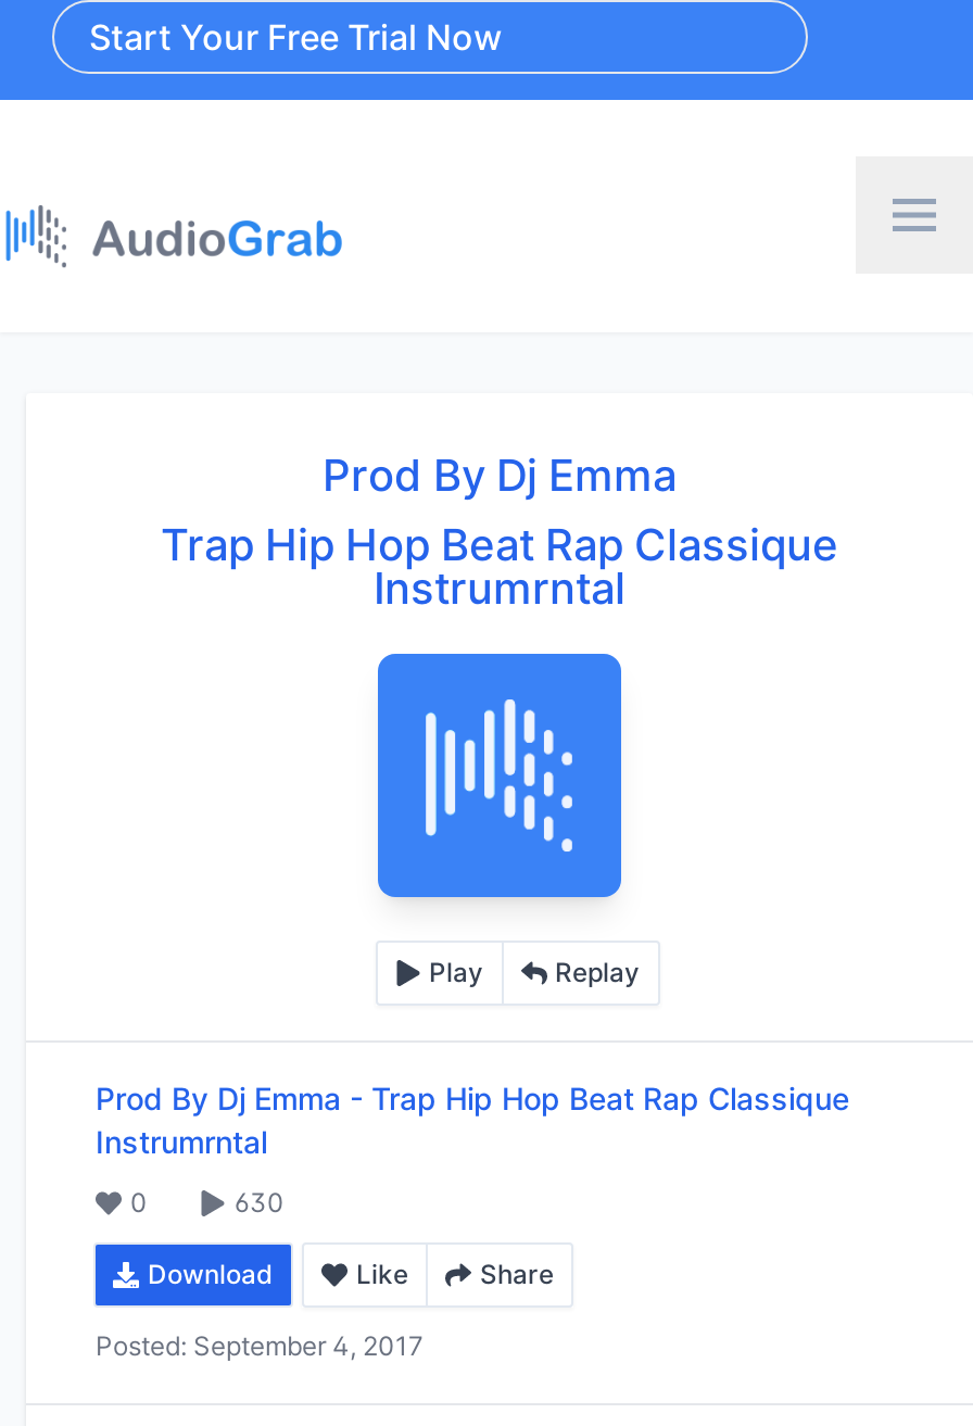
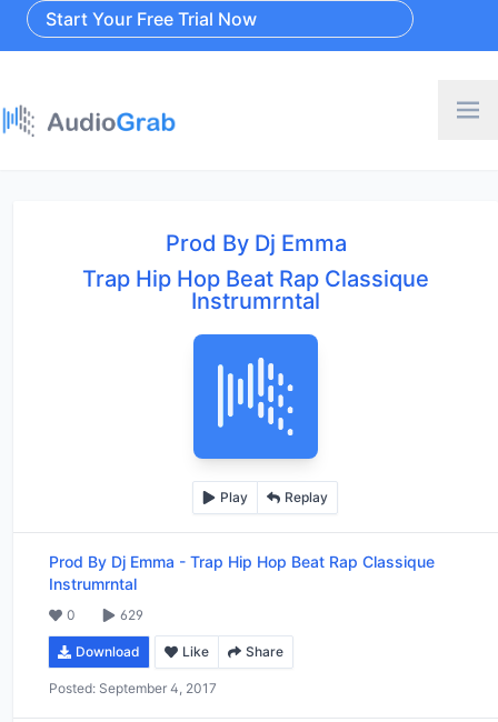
[235,1186,285,1219] 630 -> [120,606,143,623] 629

